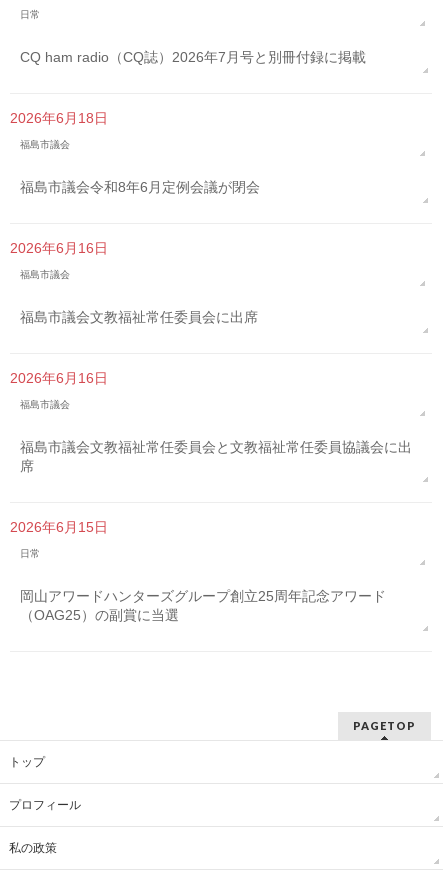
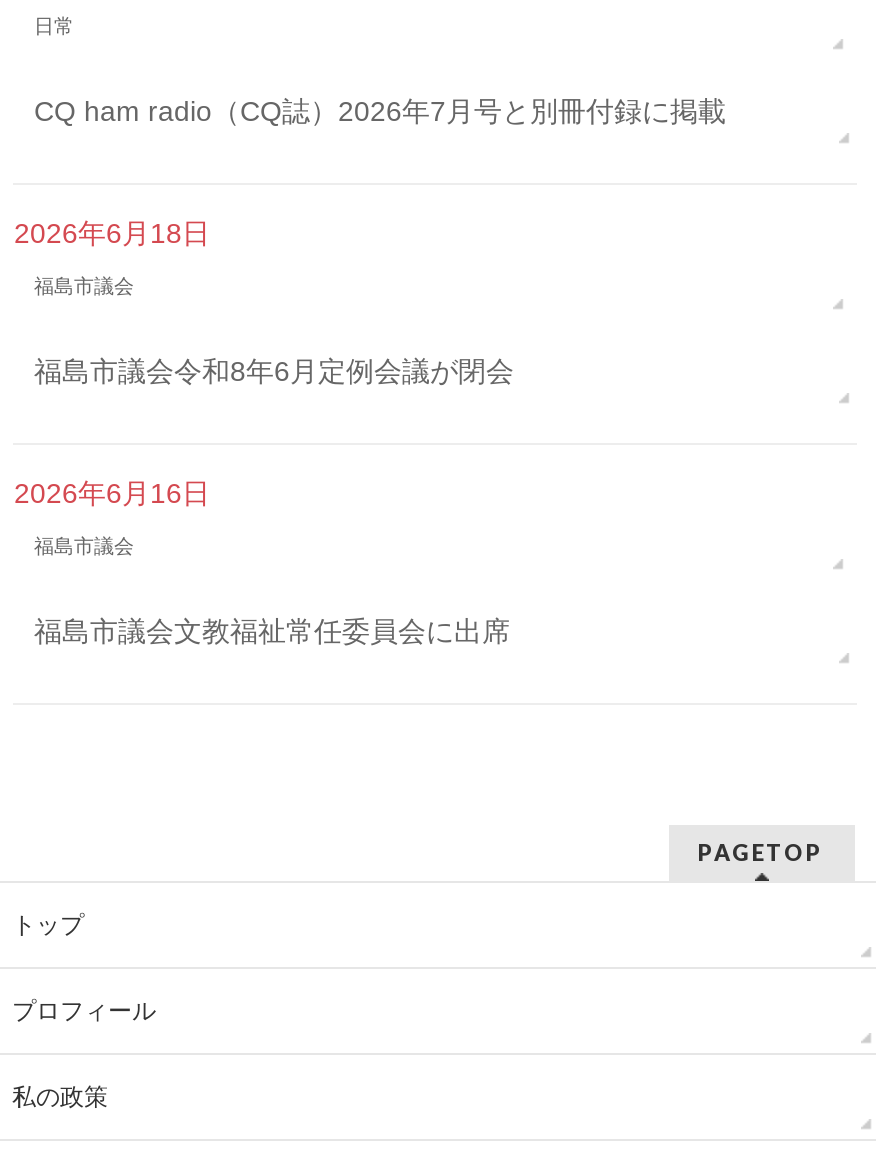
[10,370,412,474] 2026年6月16日 | 福島市議会 | 福島市議会文教福祉常任委員会と文教福祉常任委員協議会に出 | 席 -> none
[10,519,386,623] 2026年6月15日 | 日常 | 岡山アワードハンターズグループ創立25周年記念アワード | （OAG25）の副賞に当選 -> none

